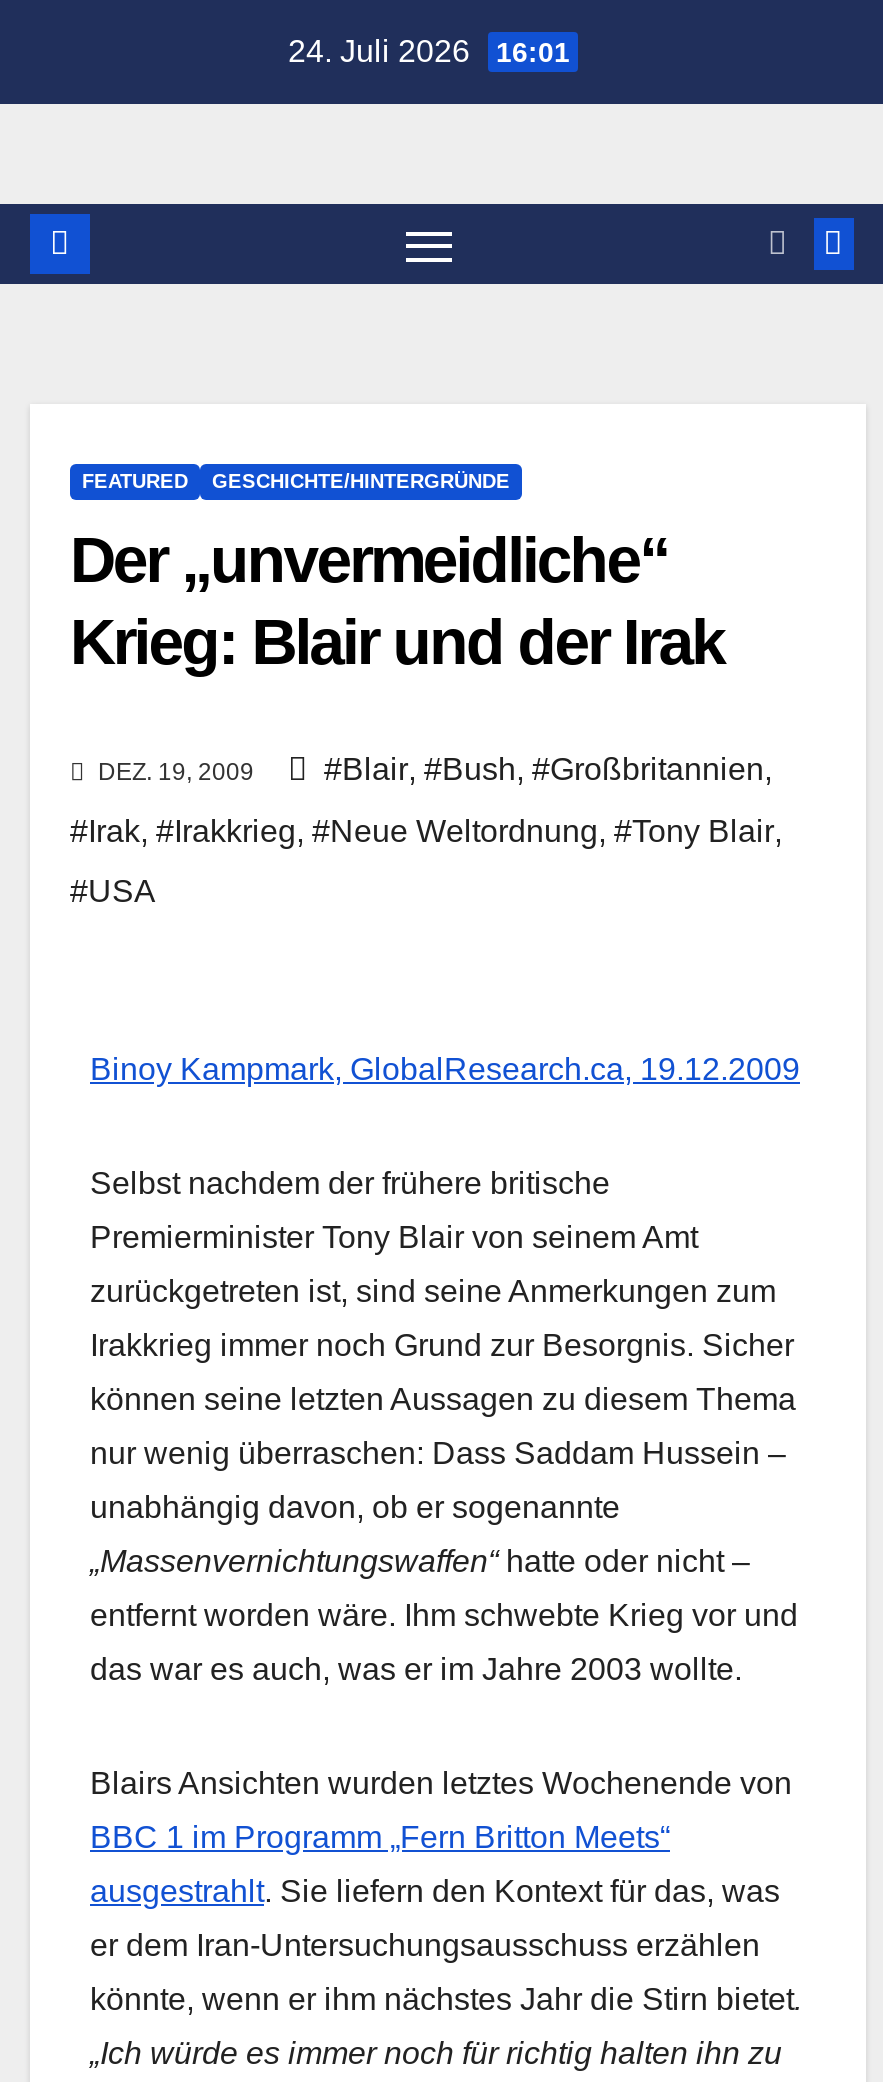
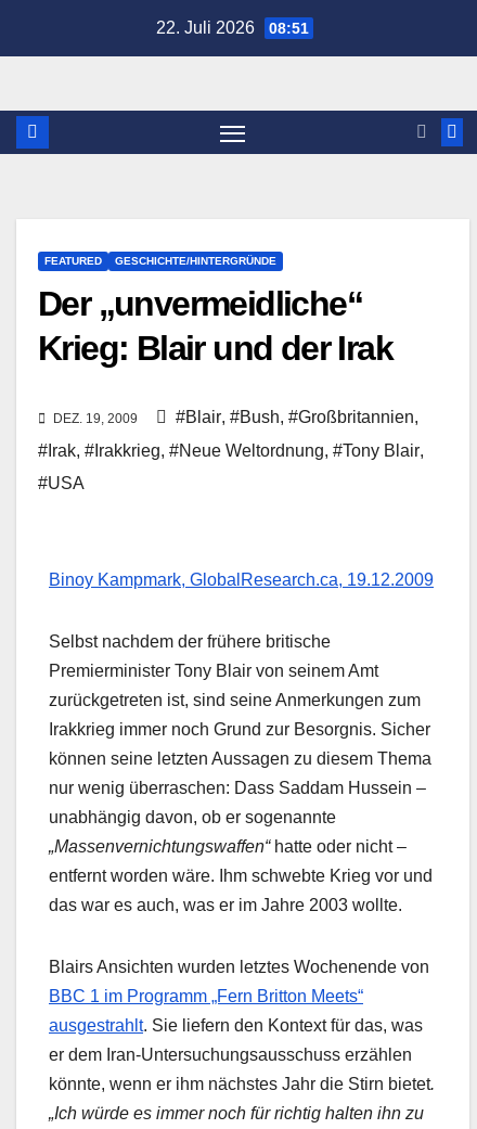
[288,34,570,68] 24. Juli 2026 16:01 -> [156,18,309,37] 22. Juli 2026 08:51

